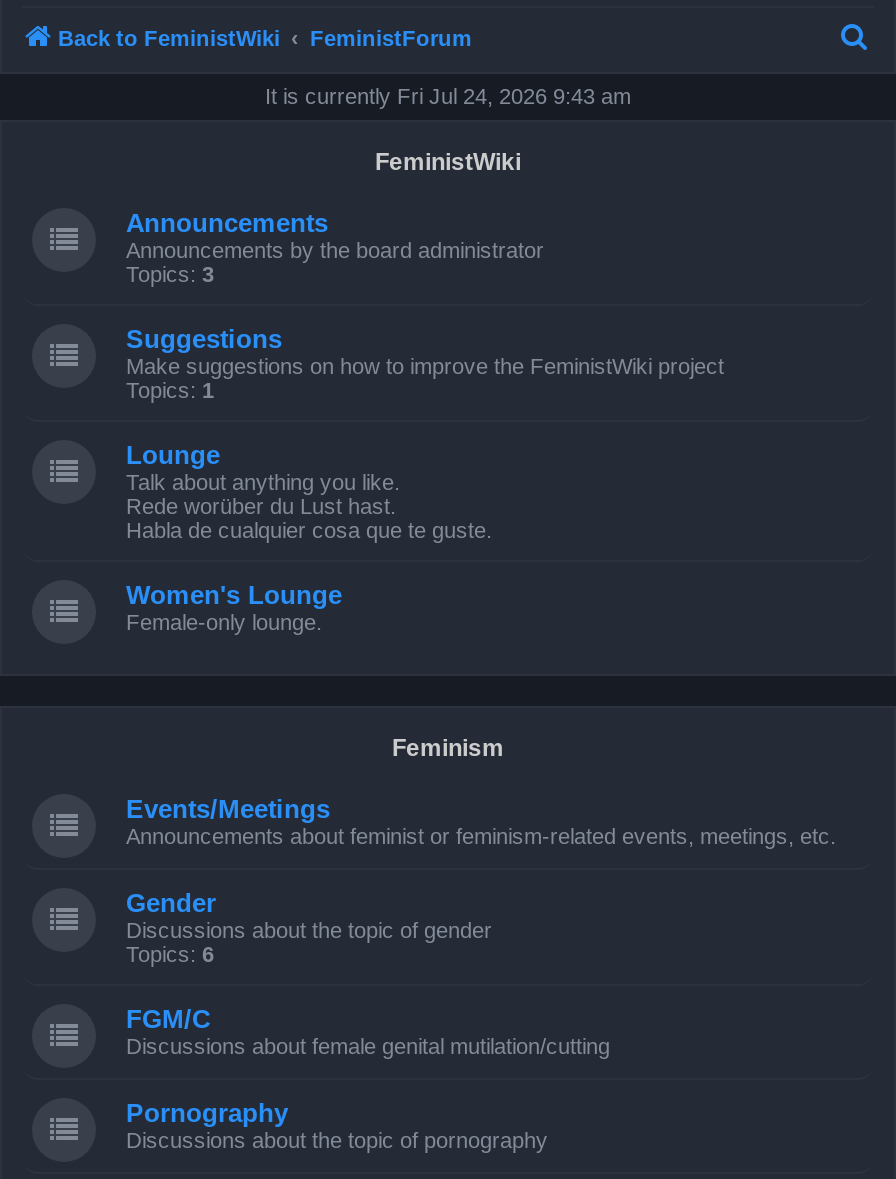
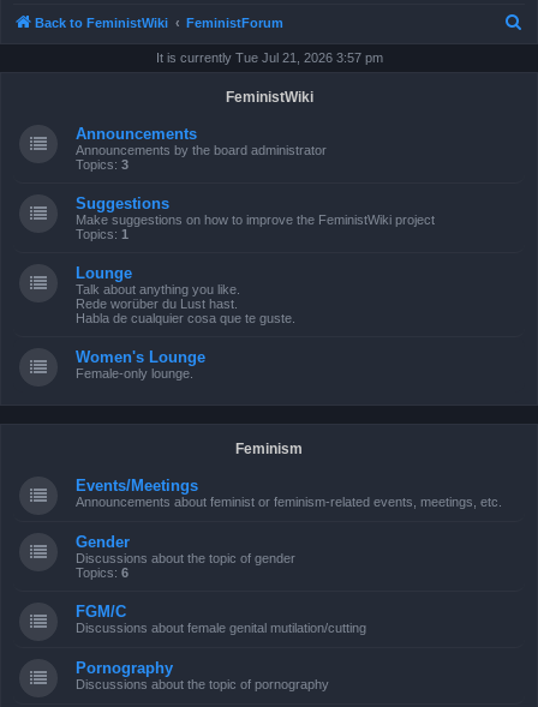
[265,84,631,108] It is currently Fri Jul 24, 2026 9:43 am -> [156,50,382,65] It is currently Tue Jul 21, 2026 3:57 pm

